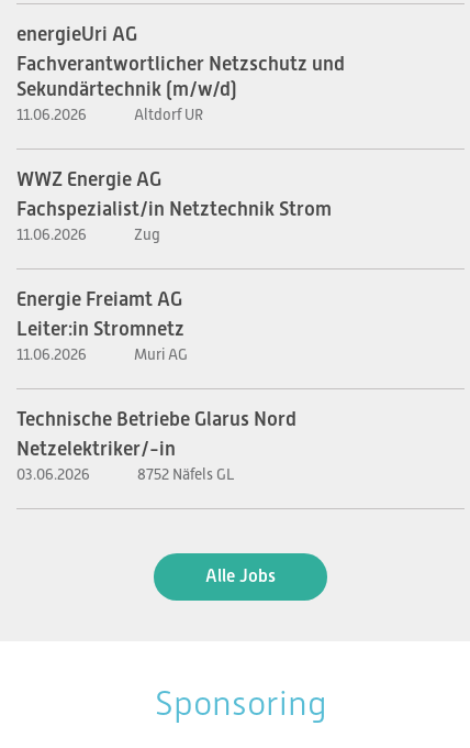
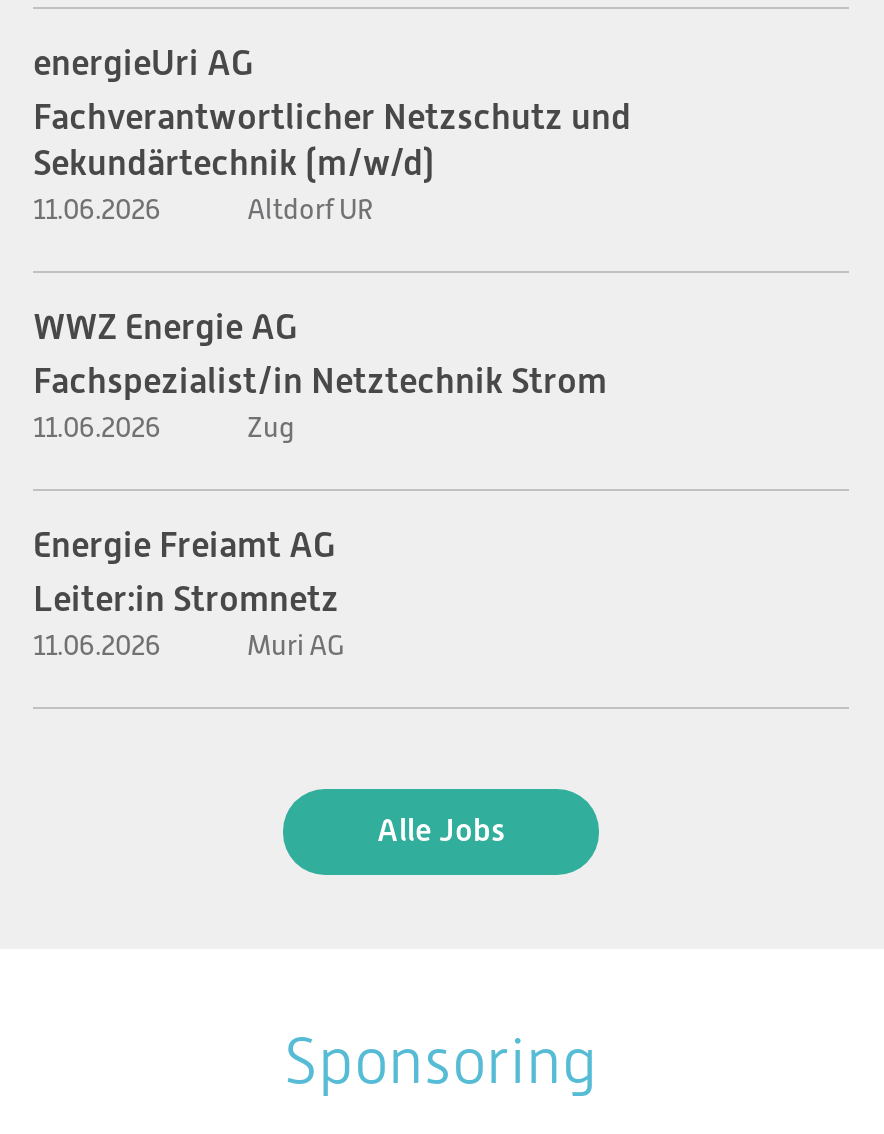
[16,408,296,483] Technische Betriebe Glarus Nord | Netzelektriker/-in | 03.06.2026 | 8752 Näfels GL -> none

